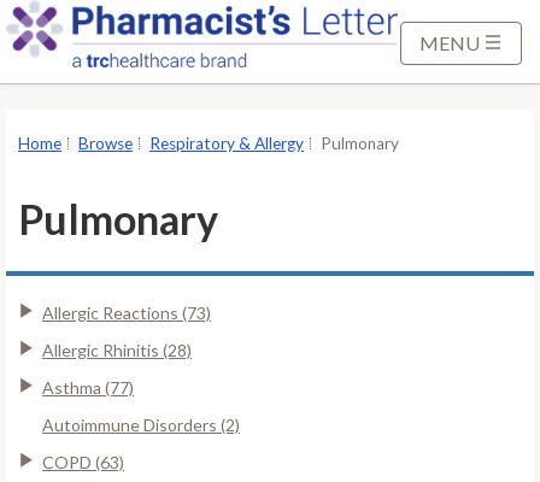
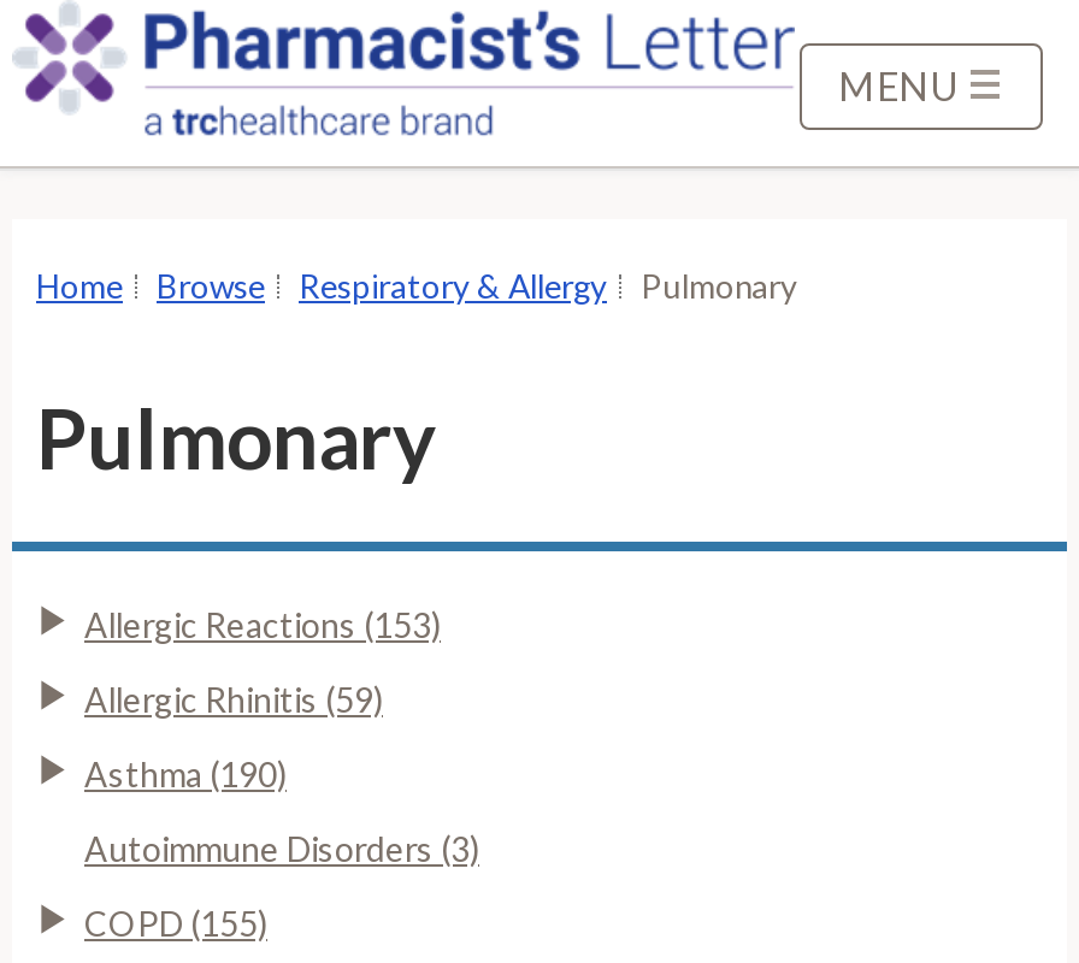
[42,302,211,322] Allergic Reactions (73) -> [84,603,441,644] Allergic Reactions (153)
[42,339,192,360] Allergic Rhinitis (28) -> [84,678,383,719] Allergic Rhinitis (59)
[42,377,134,397] Asthma (77) -> [84,752,287,793] Asthma (190)
[42,414,240,434] Autoimmune Disorders (2) -> [84,827,479,868] Autoimmune Disorders (3)
[42,451,124,472] COPD (63) -> [84,902,267,943] COPD (155)

